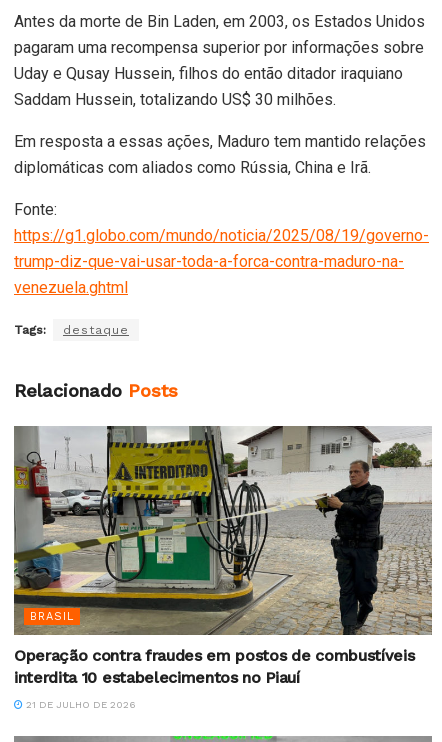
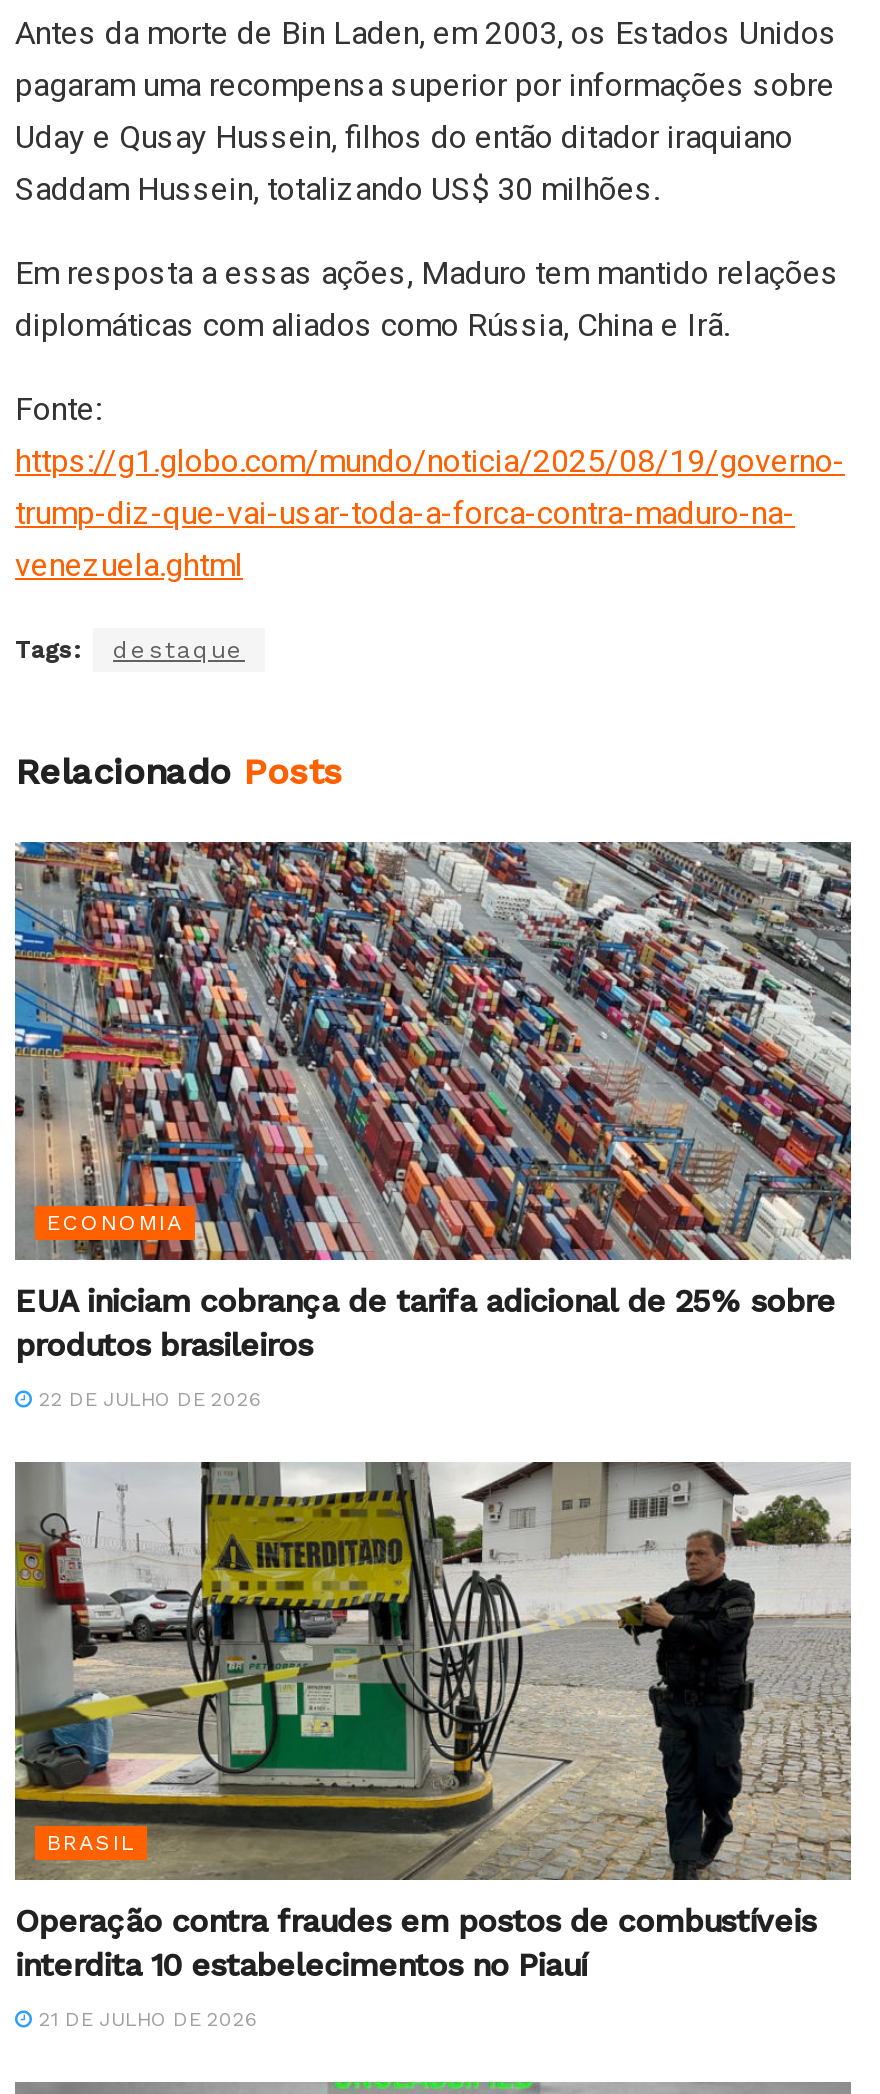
none -> [13,840,853,1410] [image] | ECONOMIA | EUA iniciam cobrança de tarifa adicional de 25% sobre | produtos brasileiros | 22 DE JULHO DE 2026

